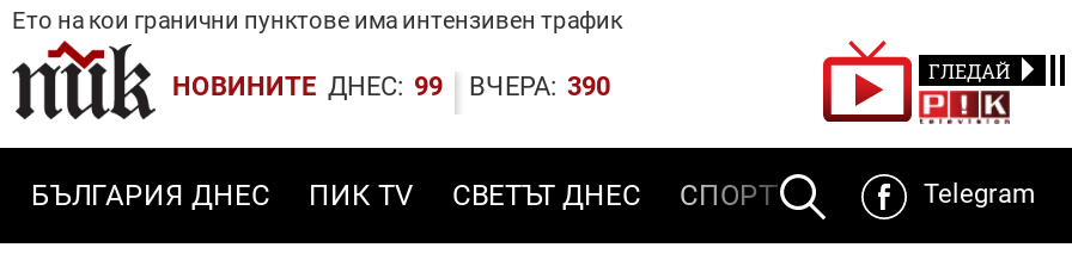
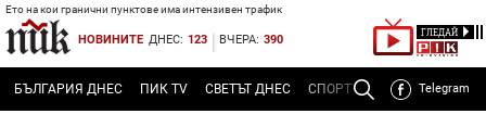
[172,72,443,103] НОВИНИТЕ ДНЕС: 99 -> [78,33,207,47] НОВИНИТЕ ДНЕС: 123

